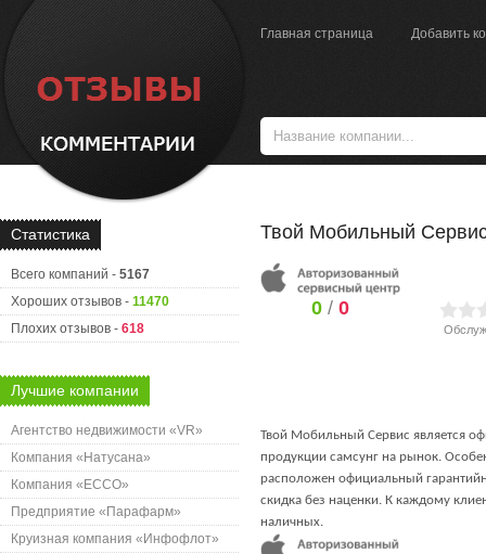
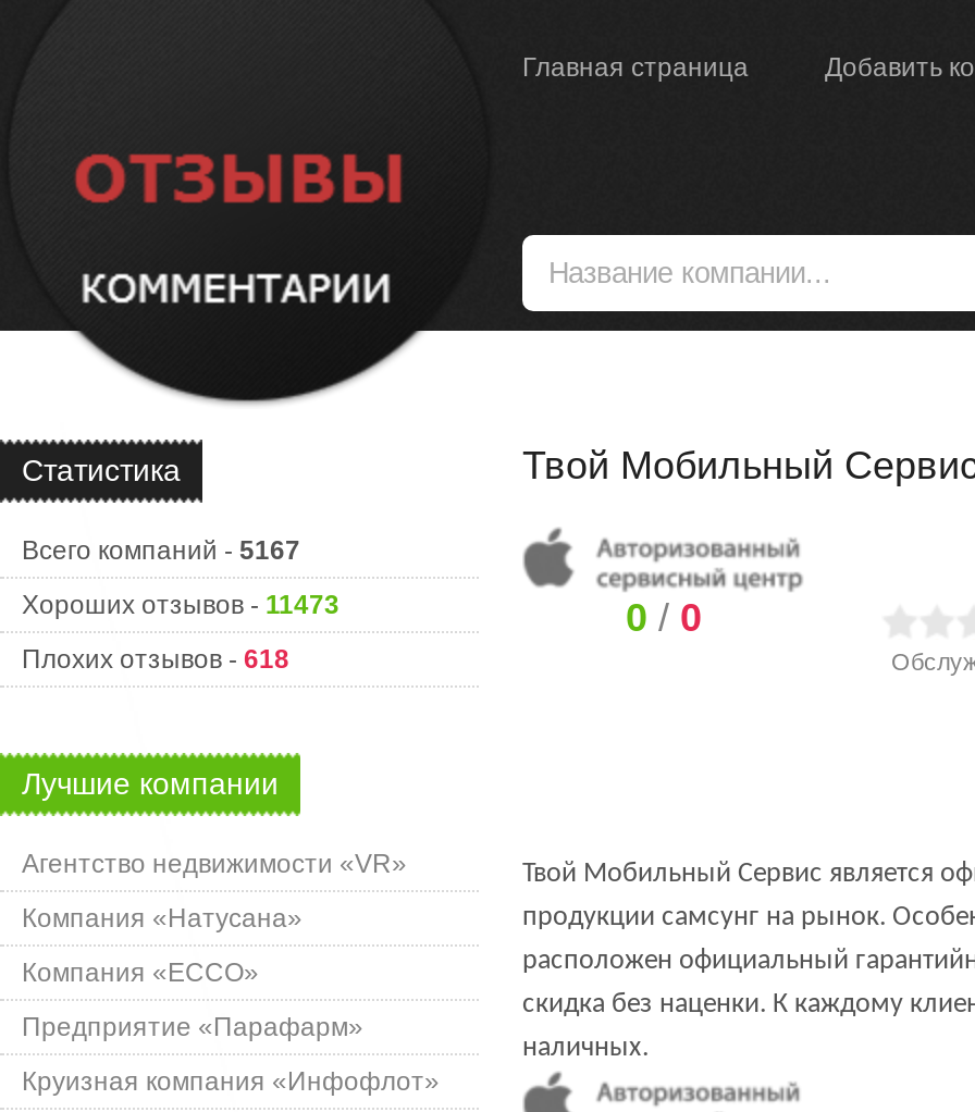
[11,294,169,309] Хороших отзывов - 11470 -> [22,590,340,620] Хороших отзывов - 11473

